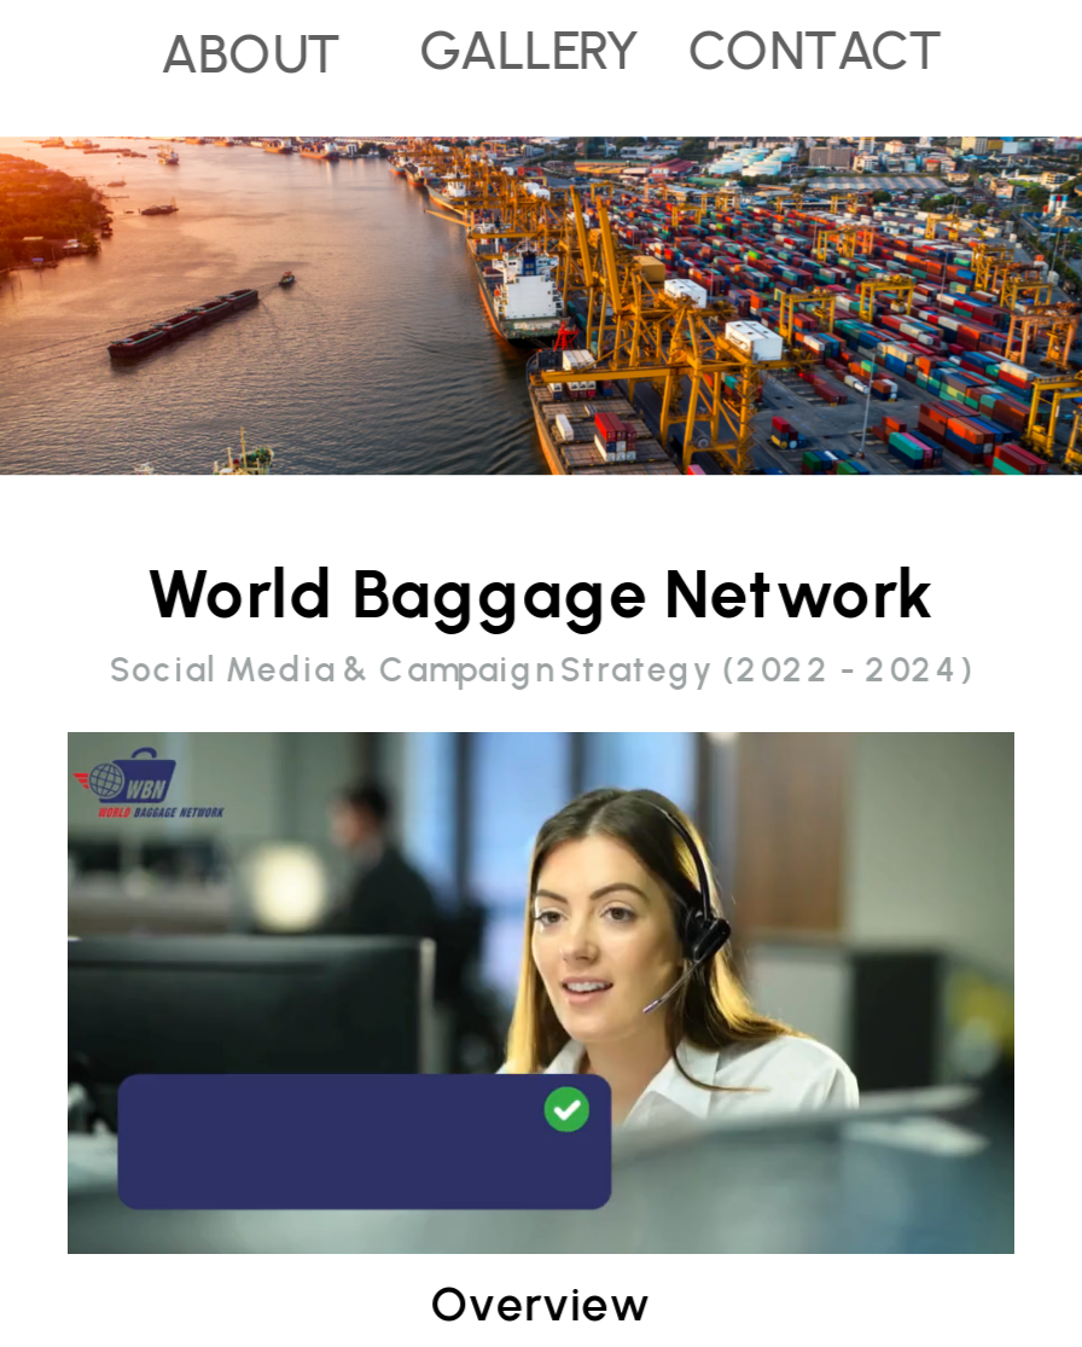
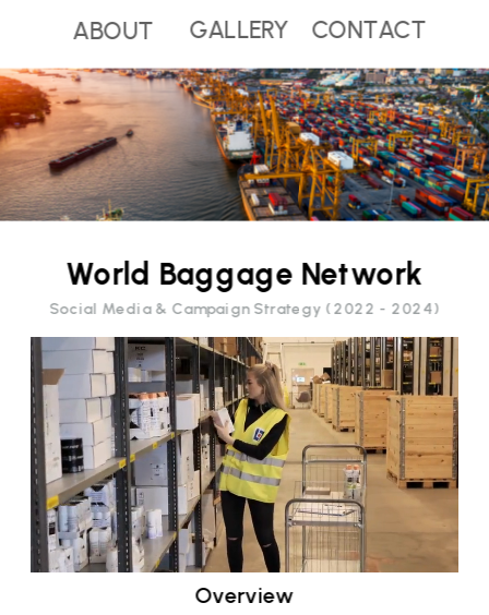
[68,730,1017,1254] [image] -> [31,336,460,574] [image]

